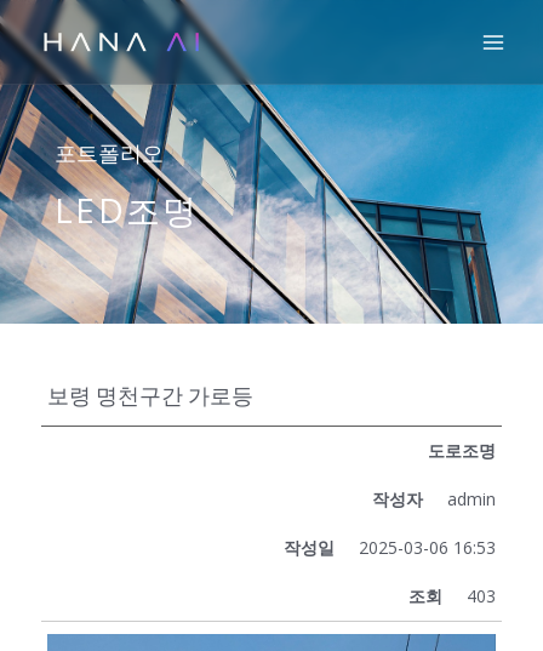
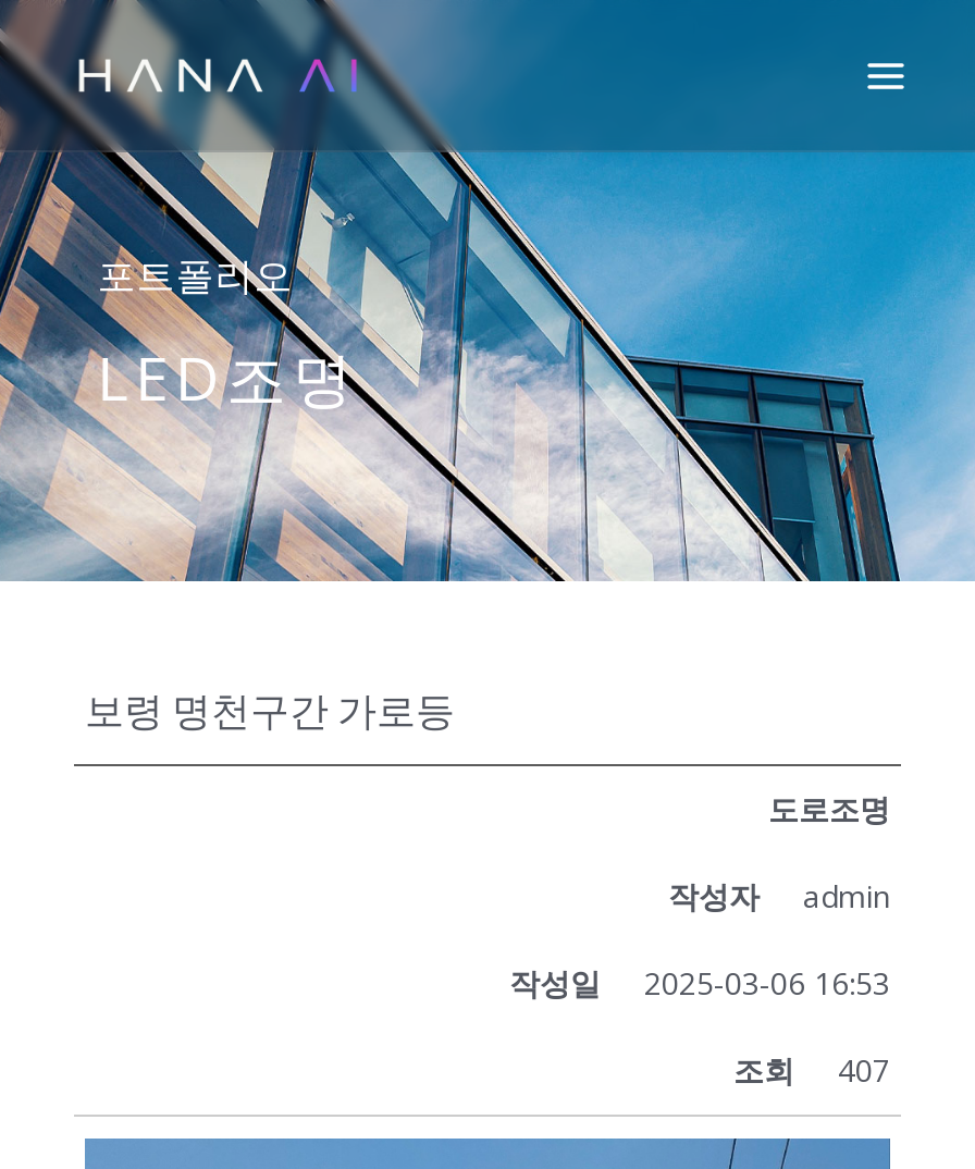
[408,585,496,608] 조회 403 -> [733,1050,890,1092] 조회 407

